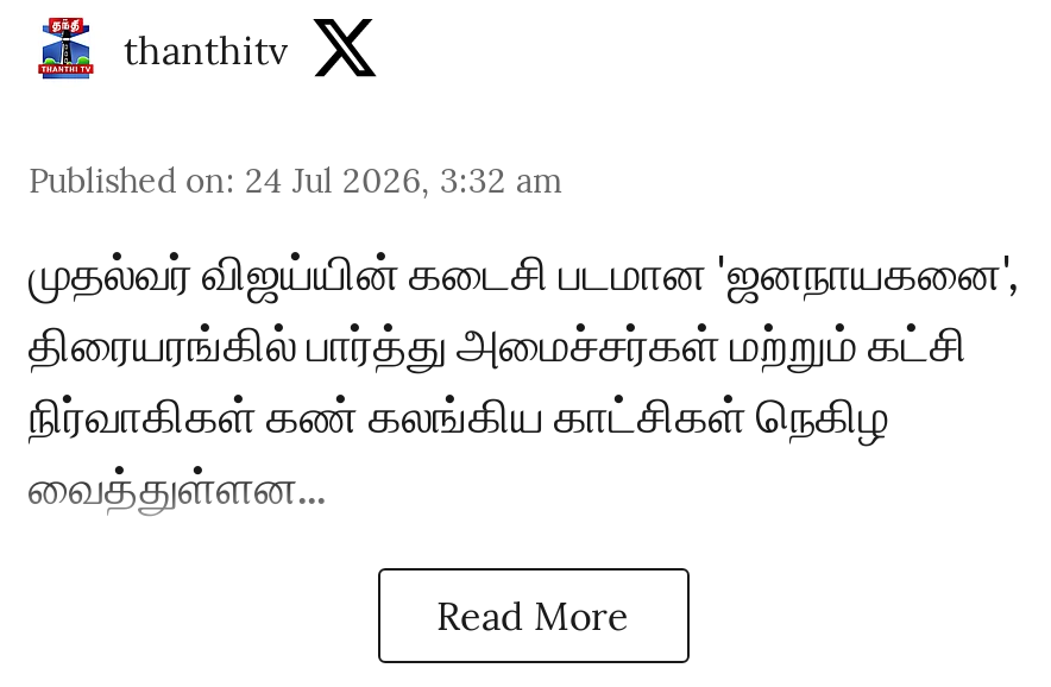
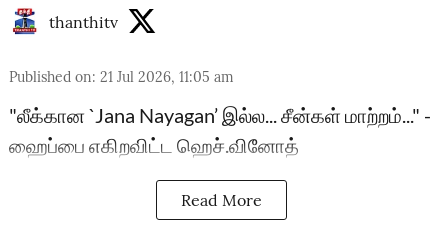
[29,159,564,202] Published on: 24 Jul 2026, 3:32 am -> [9,68,234,86] Published on: 21 Jul 2026, 11:05 am
[29,242,1018,513] முதல்வர் விஜய்யின் கடைசி படமான 'ஜனநாயகனை', | திரையரங்கில் பார்த்து அமைச்சர்கள் மற்றும் கட்சி | நிர்வாகிகள் கண் கலங்கிய காட்சிகள் நெகிழ | வைத்துள்ளன... -> [9,103,431,157] "லீக்கான `Jana Nayagan’ இல்ல... சீன்கள் மாற்றம்..." - | ஹைப்பை எகிறவிட்ட ஹெச்.வினோத்

